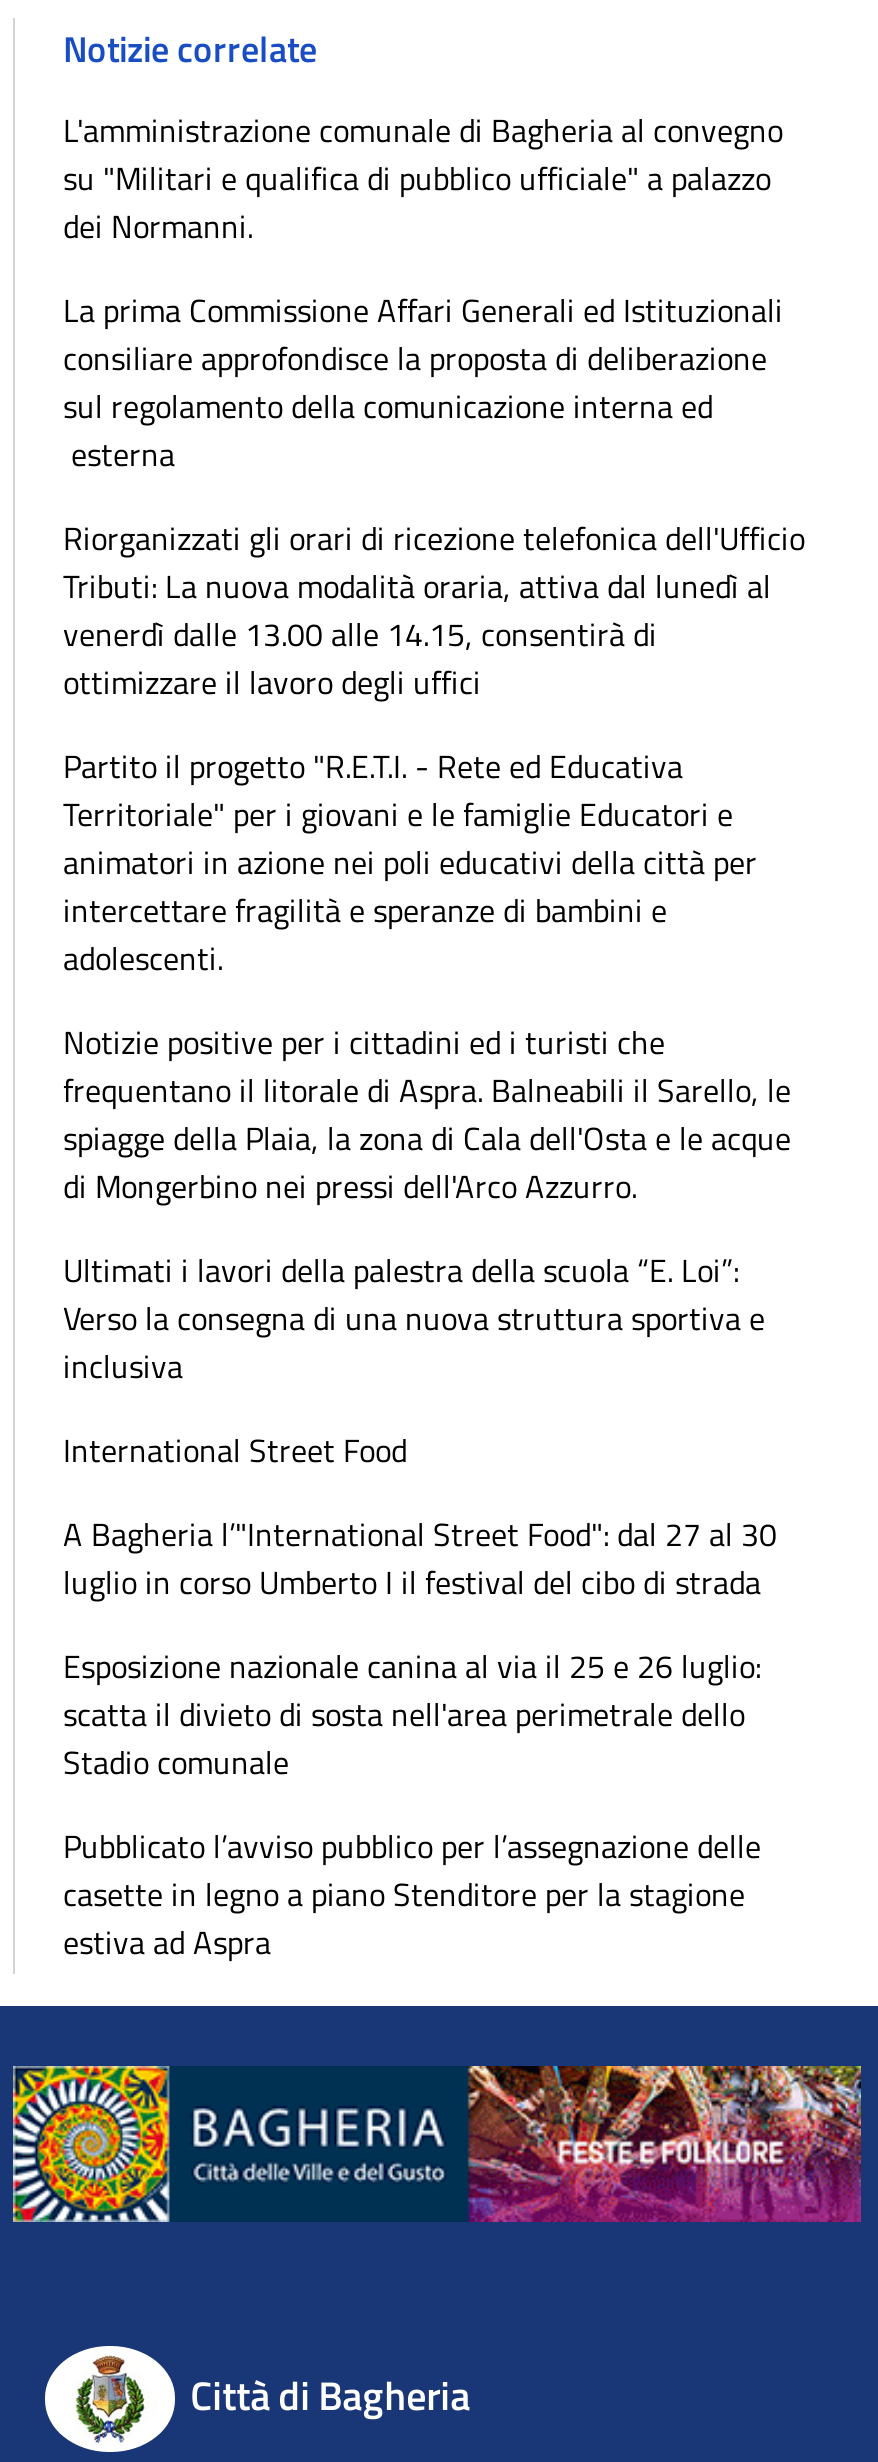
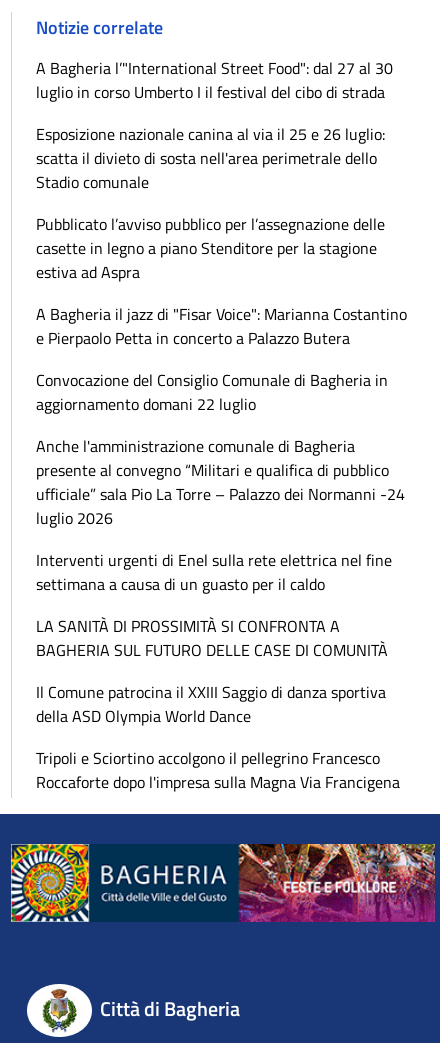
[63,105,805,1473] L'amministrazione comunale di Bagheria al convegno | su "Militari e qualifica di pubblico ufficiale" a palazzo | dei Normanni. | La prima Commissione Affari Generali ed Istituzionali | consiliare approfondisce la proposta di deliberazione | sul regolamento della comunicazione interna ed | esterna | Riorganizzati gli orari di ricezione telefonica dell'Ufficio | Tributi: La nuova modalità oraria, attiva dal lunedì al | venerdì dalle 13.00 alle 14.15, consentirà di | ottimizzare il lavoro degli uffici | Partito il progetto "R.E.T.I. - Rete ed Educativa | Territoriale" per i giovani e le famiglie Educatori e | animatori in azione nei poli educativi della città per | intercettare fragilità e speranze di bambini e | adolescenti. | Notizie positive per i cittadini ed i turisti che | frequentano il litorale di Aspra. Balneabili il Sarello, le | spiagge della Plaia, la zona di Cala dell'Osta e le acque | di Mongerbino nei pressi dell'Arco Azzurro. | Ultimati i lavori della palestra della scuola “E. Loi”: | Verso la consegna di una nuova struttura sportiva e | inclusiva | International Street Food -> none
moved [63,1509,777,1965] -> [36,56,393,284]: A Bagheria l’"International Street Food": dal 27 al 30 | luglio in corso Umberto I il festival del cibo di strada | Esposizione nazionale canina al via il 25 e 26 luglio: | scatta il divieto di sosta nell'area perimetrale dello | Stadio comunale | Pubblicato l’avviso pubblico per l’assegnazione delle | casette in legno a piano Stenditore per la stagione | estiva ad Aspra
none -> [36,302,407,794] A Bagheria il jazz di "Fisar Voice": Marianna Costantino | e Pierpaolo Petta in concerto a Palazzo Butera | Convocazione del Consiglio Comunale di Bagheria in | aggiornamento domani 22 luglio | Anche l'amministrazione comunale di Bagheria | presente al convegno “Militari e qualifica di pubblico | ufficiale” sala Pio La Torre – Palazzo dei Normanni -24 | luglio 2026 | Interventi urgenti di Enel sulla rete elettrica nel fine | settimana a causa di un guasto per il caldo | LA SANITÀ DI PROSSIMITÀ SI CONFRONTA A | BAGHERIA SUL FUTURO DELLE CASE DI COMUNITÀ | Il Comune patrocina il XXIII Saggio di danza sportiva | della ASD Olympia World Dance | Tripoli e Sciortino accolgono il pellegrino Francesco | Roccaforte dopo l'impresa sulla Magna Via Francigena

